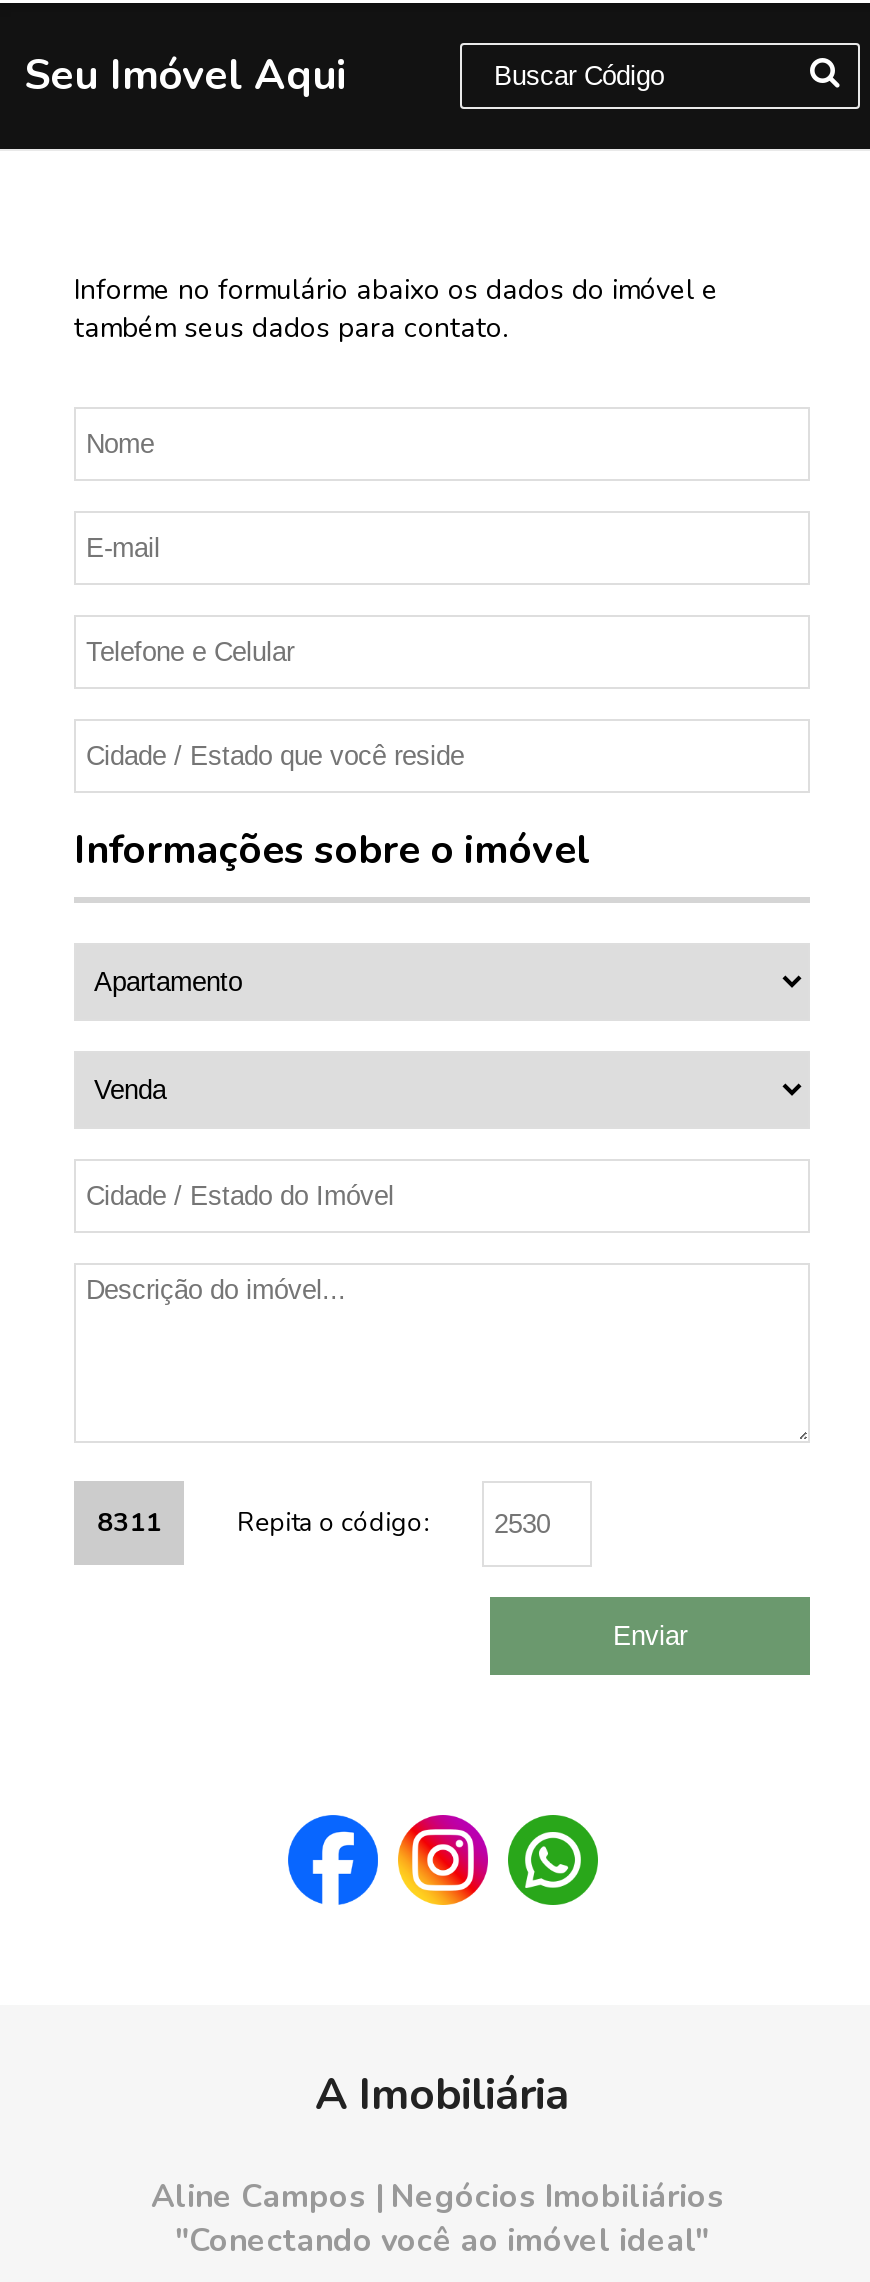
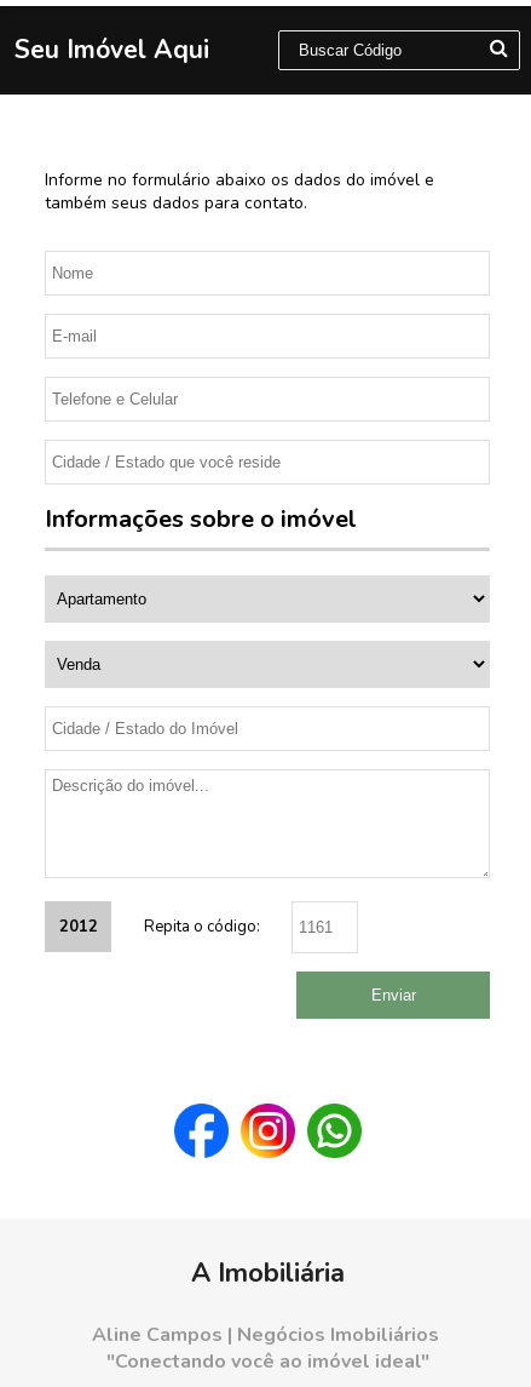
[97,1505,161,1541] 8311 -> [59,916,97,938] 2012

